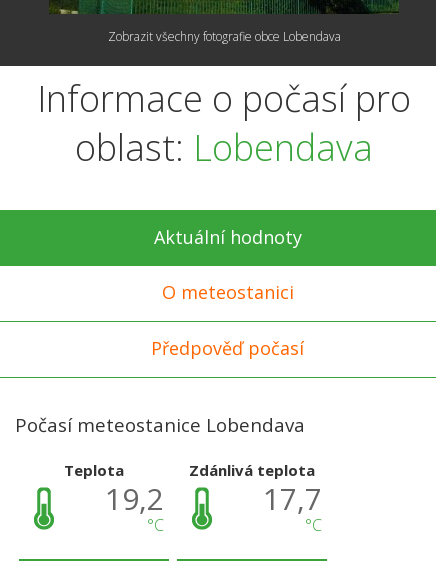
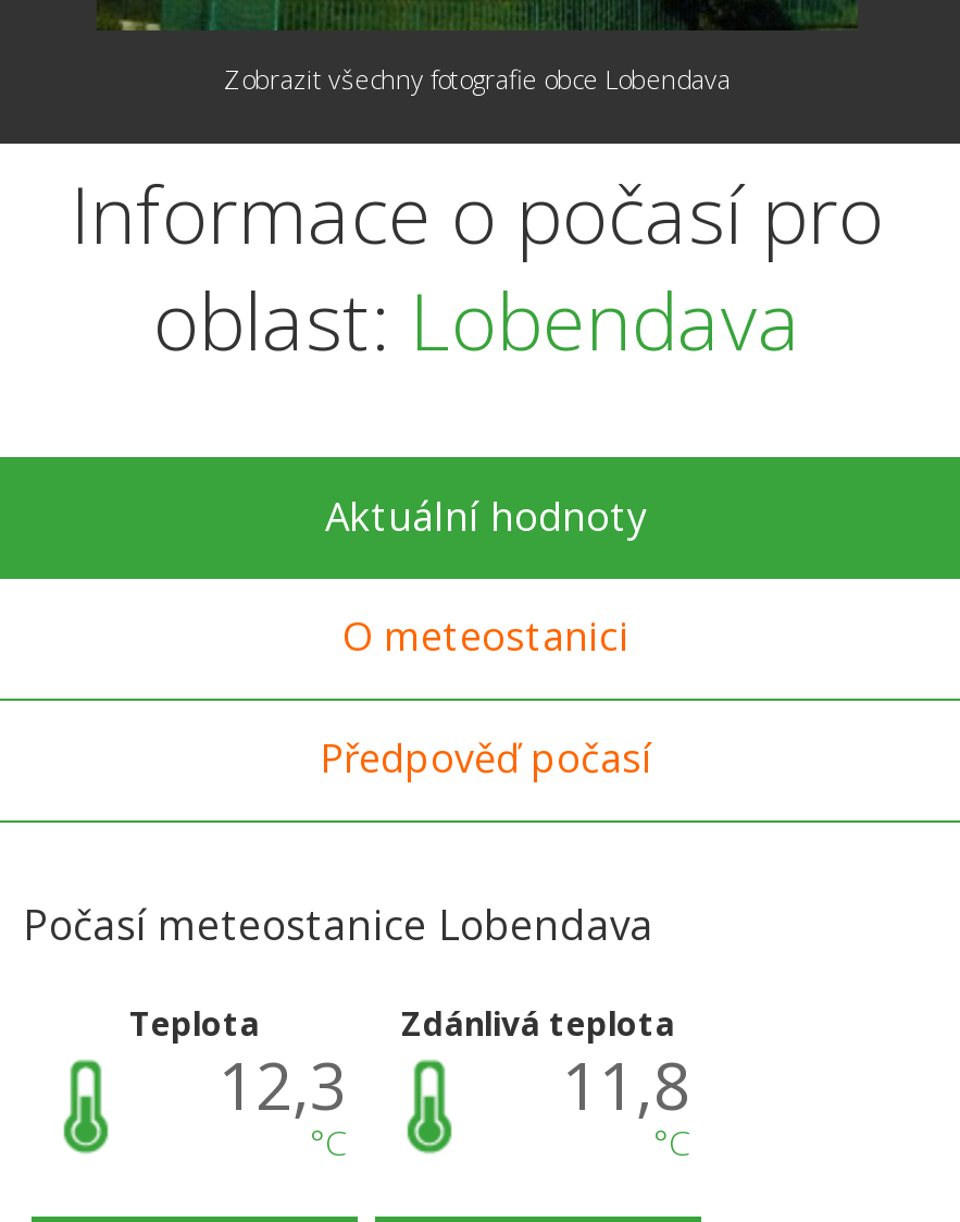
[105,478,164,519] 19,2 -> [219,1041,347,1130] 12,3
[263,478,322,519] 17,7 -> [562,1041,690,1130] 11,8

